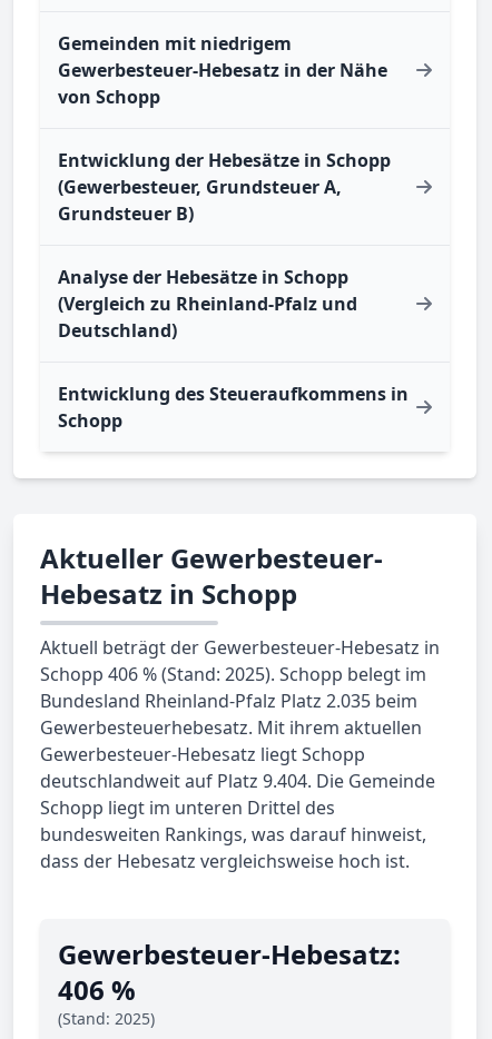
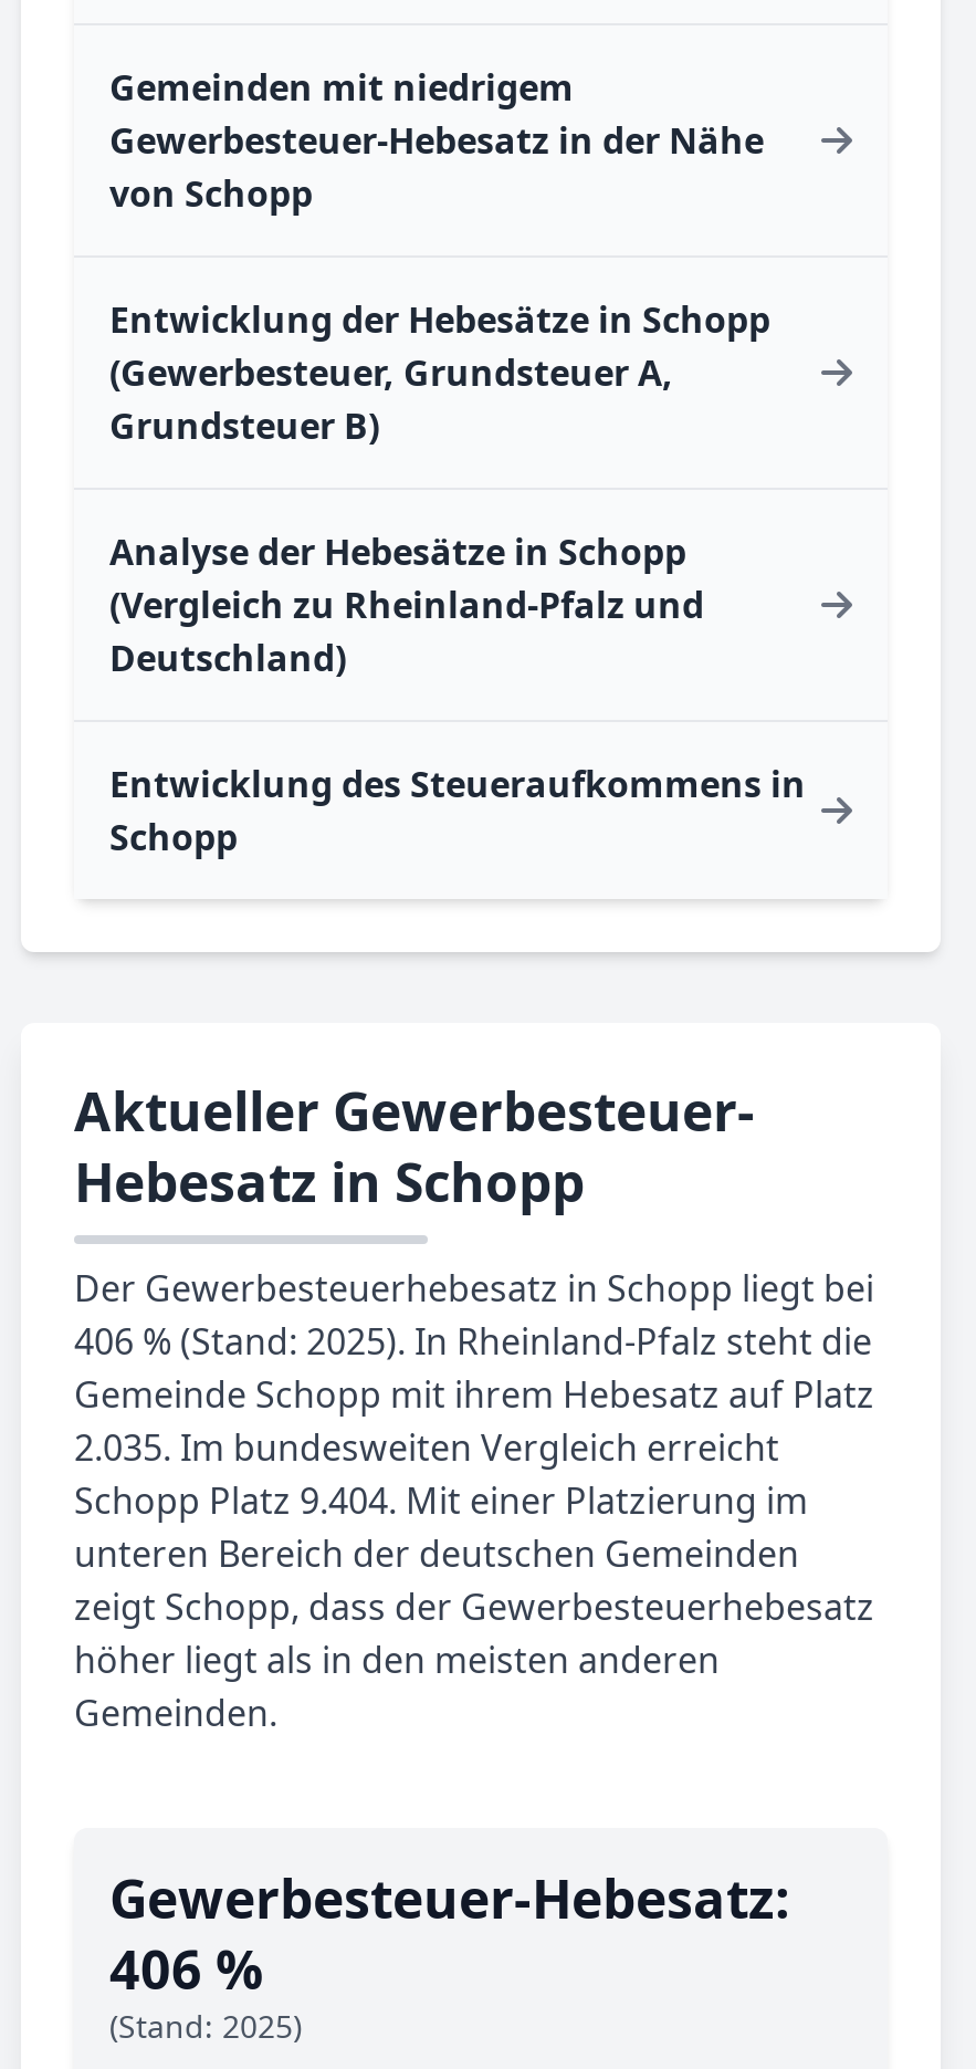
[40,635,440,873] Aktuell beträgt der Gewerbesteuer-Hebesatz in | Schopp 406 % (Stand: 2025). Schopp belegt im | Bundesland Rheinland-Pfalz Platz 2.035 beim | Gewerbesteuerhebesatz. Mit ihrem aktuellen | Gewerbesteuer-Hebesatz liegt Schopp | deutschlandweit auf Platz 9.404. Die Gemeinde | Schopp liegt im unteren Drittel des | bundesweiten Rankings, was darauf hinweist, | dass der Hebesatz vergleichsweise hoch ist. -> [74,1263,874,1736] Der Gewerbesteuerhebesatz in Schopp liegt bei | 406 % (Stand: 2025). In Rheinland-Pfalz steht die | Gemeinde Schopp mit ihrem Hebesatz auf Platz | 2.035. Im bundesweiten Vergleich erreicht | Schopp Platz 9.404. Mit einer Platzierung im | unteren Bereich der deutschen Gemeinden | zeigt Schopp, dass der Gewerbesteuerhebesatz | höher liegt als in den meisten anderen | Gemeinden.

